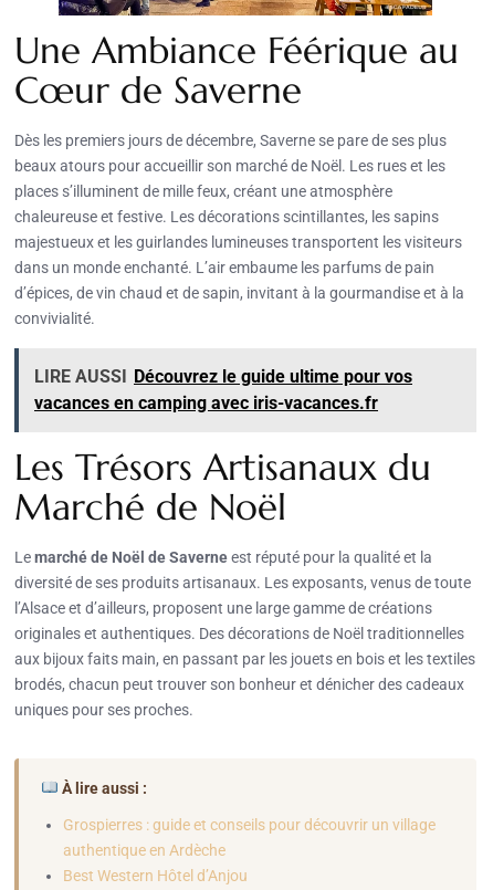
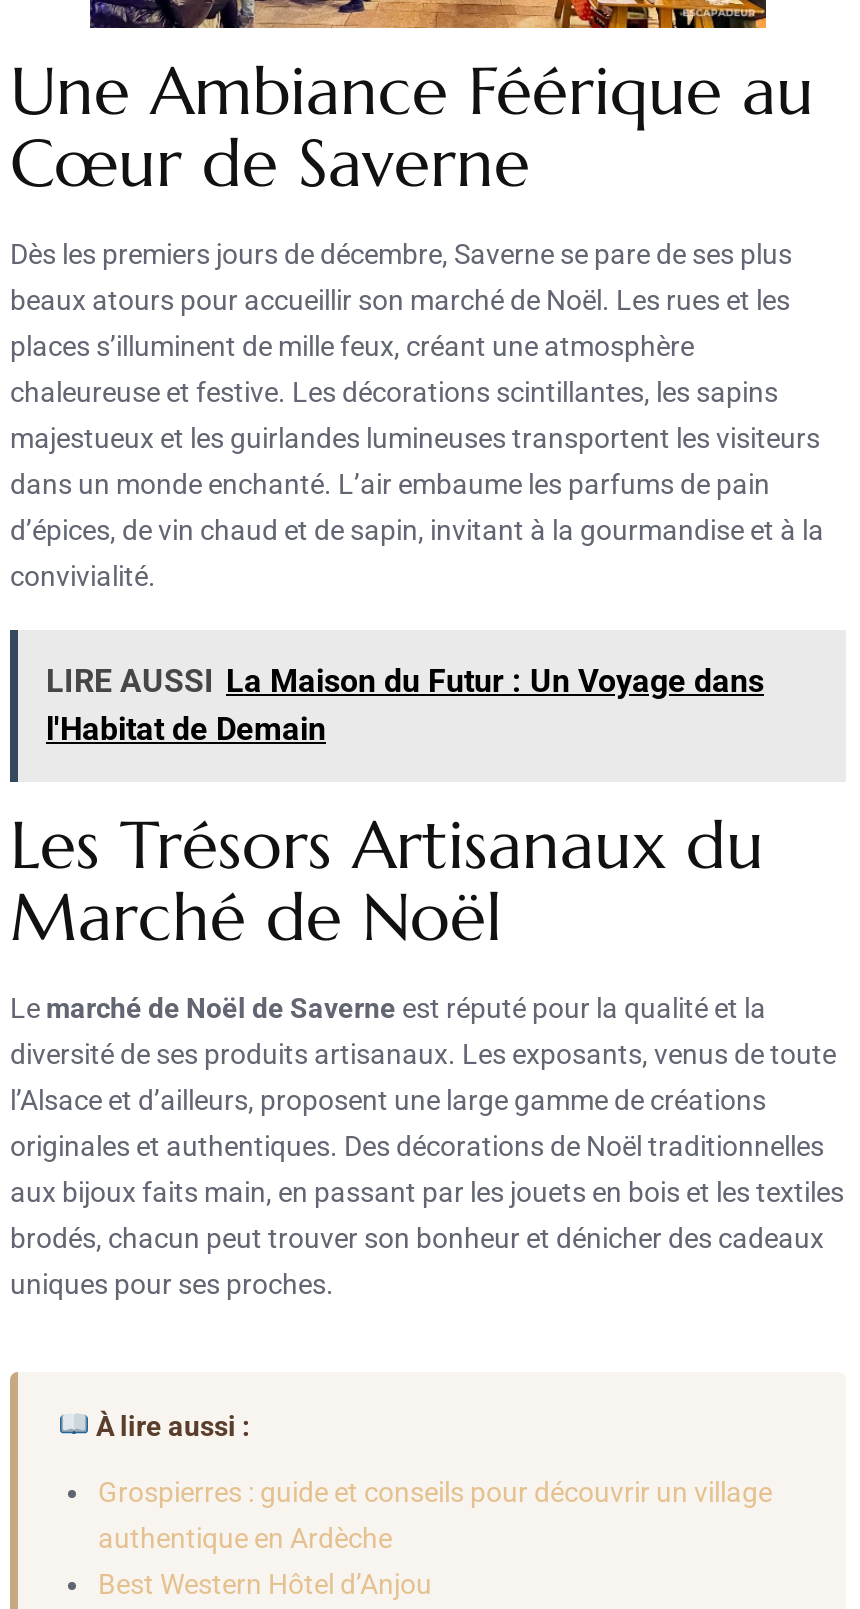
[34,366,412,413] LIRE AUSSI Découvrez le guide ultime pour vos | vacances en camping avec iris-vacances.fr -> [46,662,764,748] LIRE AUSSI La Maison du Futur : Un Voyage dans | l'Habitat de Demain

